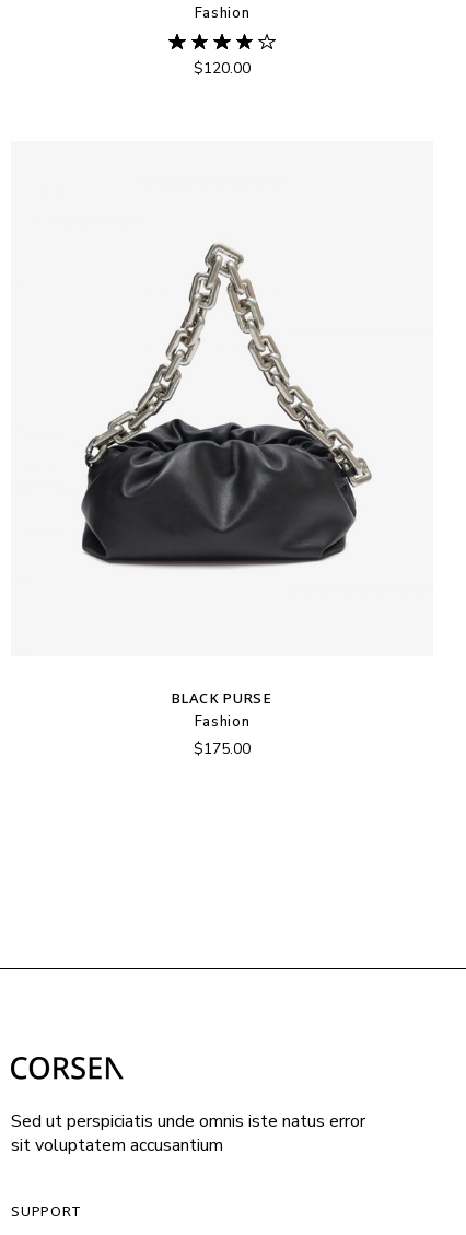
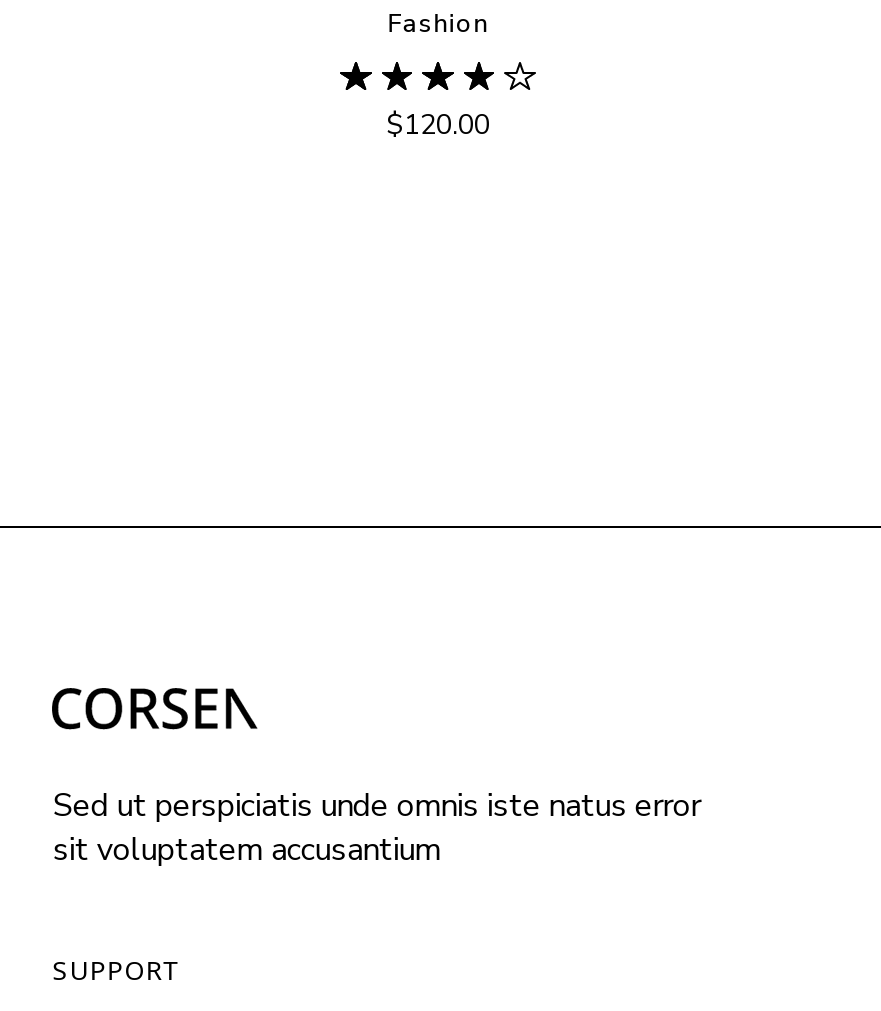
[80,243,373,570] [image] -> none
[172,688,272,759] BLACK PURSE | Fashion | $175.00 -> none

